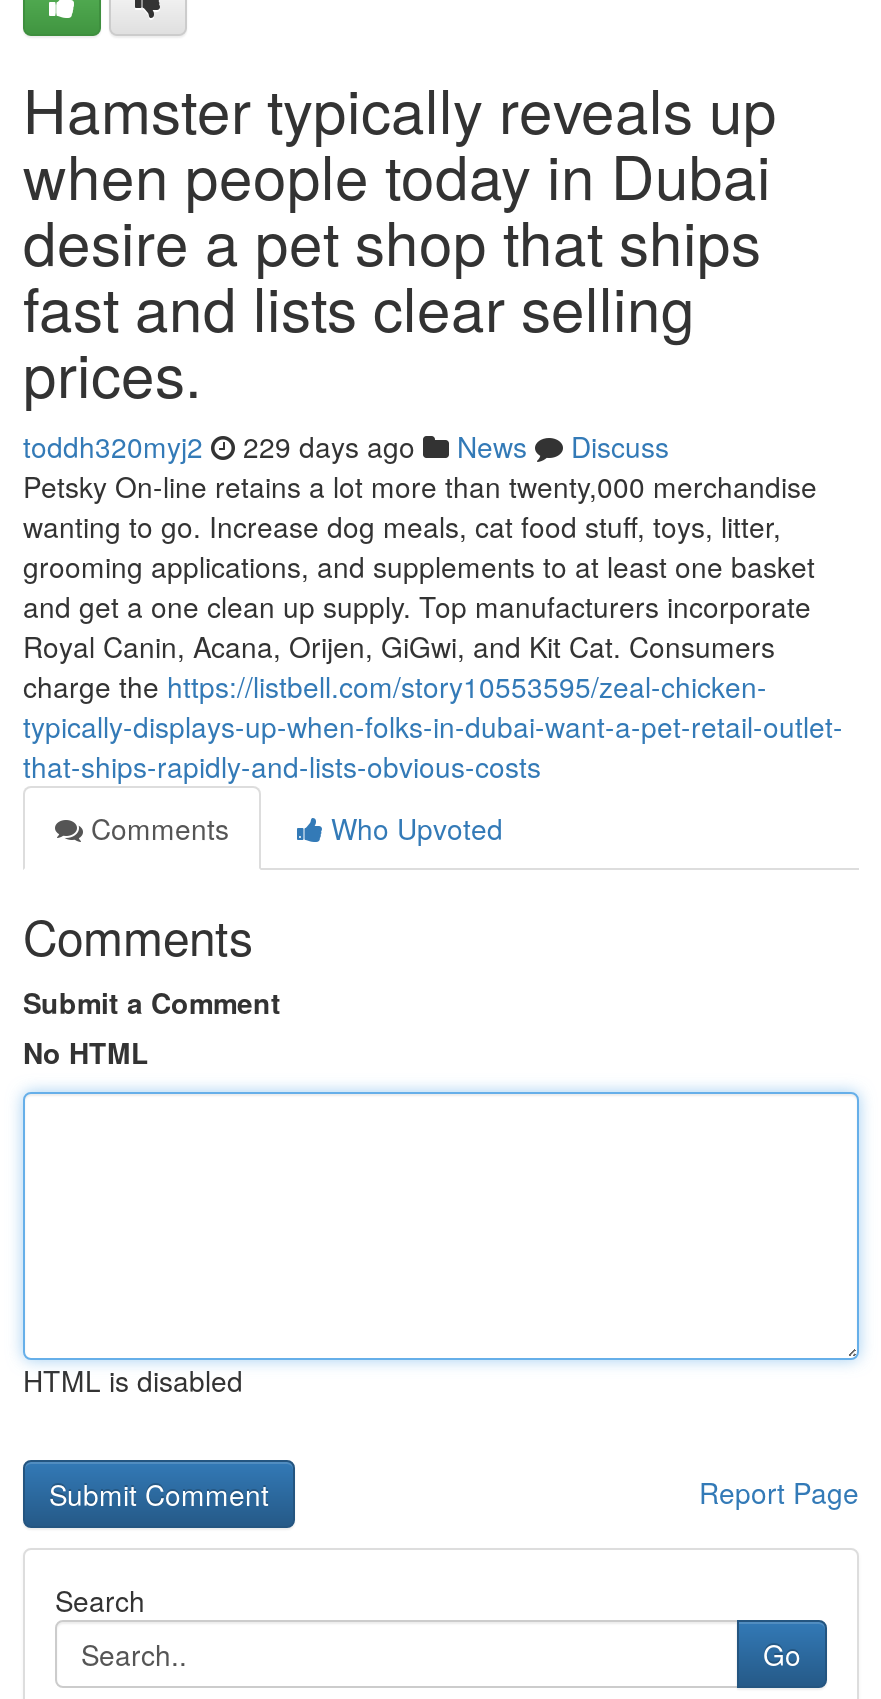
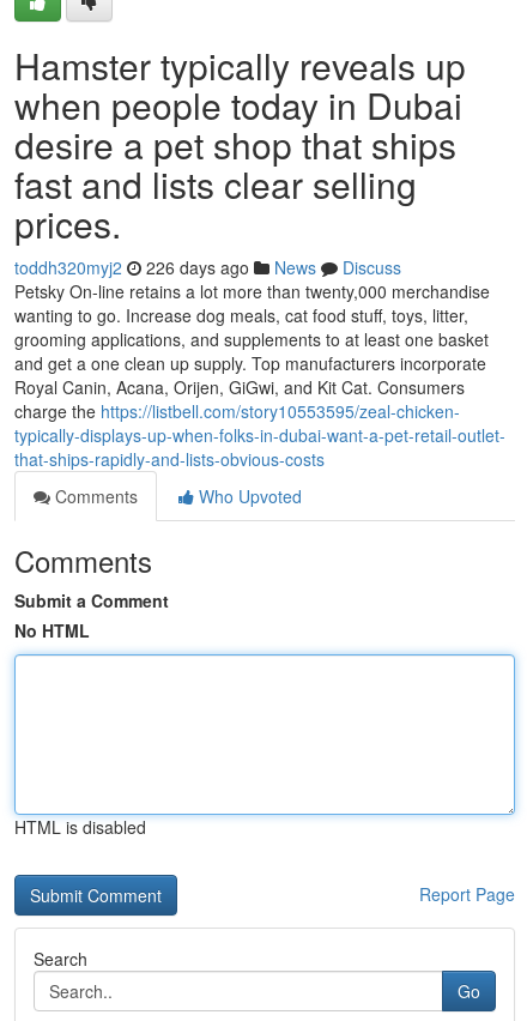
[23,426,669,466] toddh320myj2 229 days ago News Discuss -> [14,255,401,279] toddh320myj2 226 days ago News Discuss

